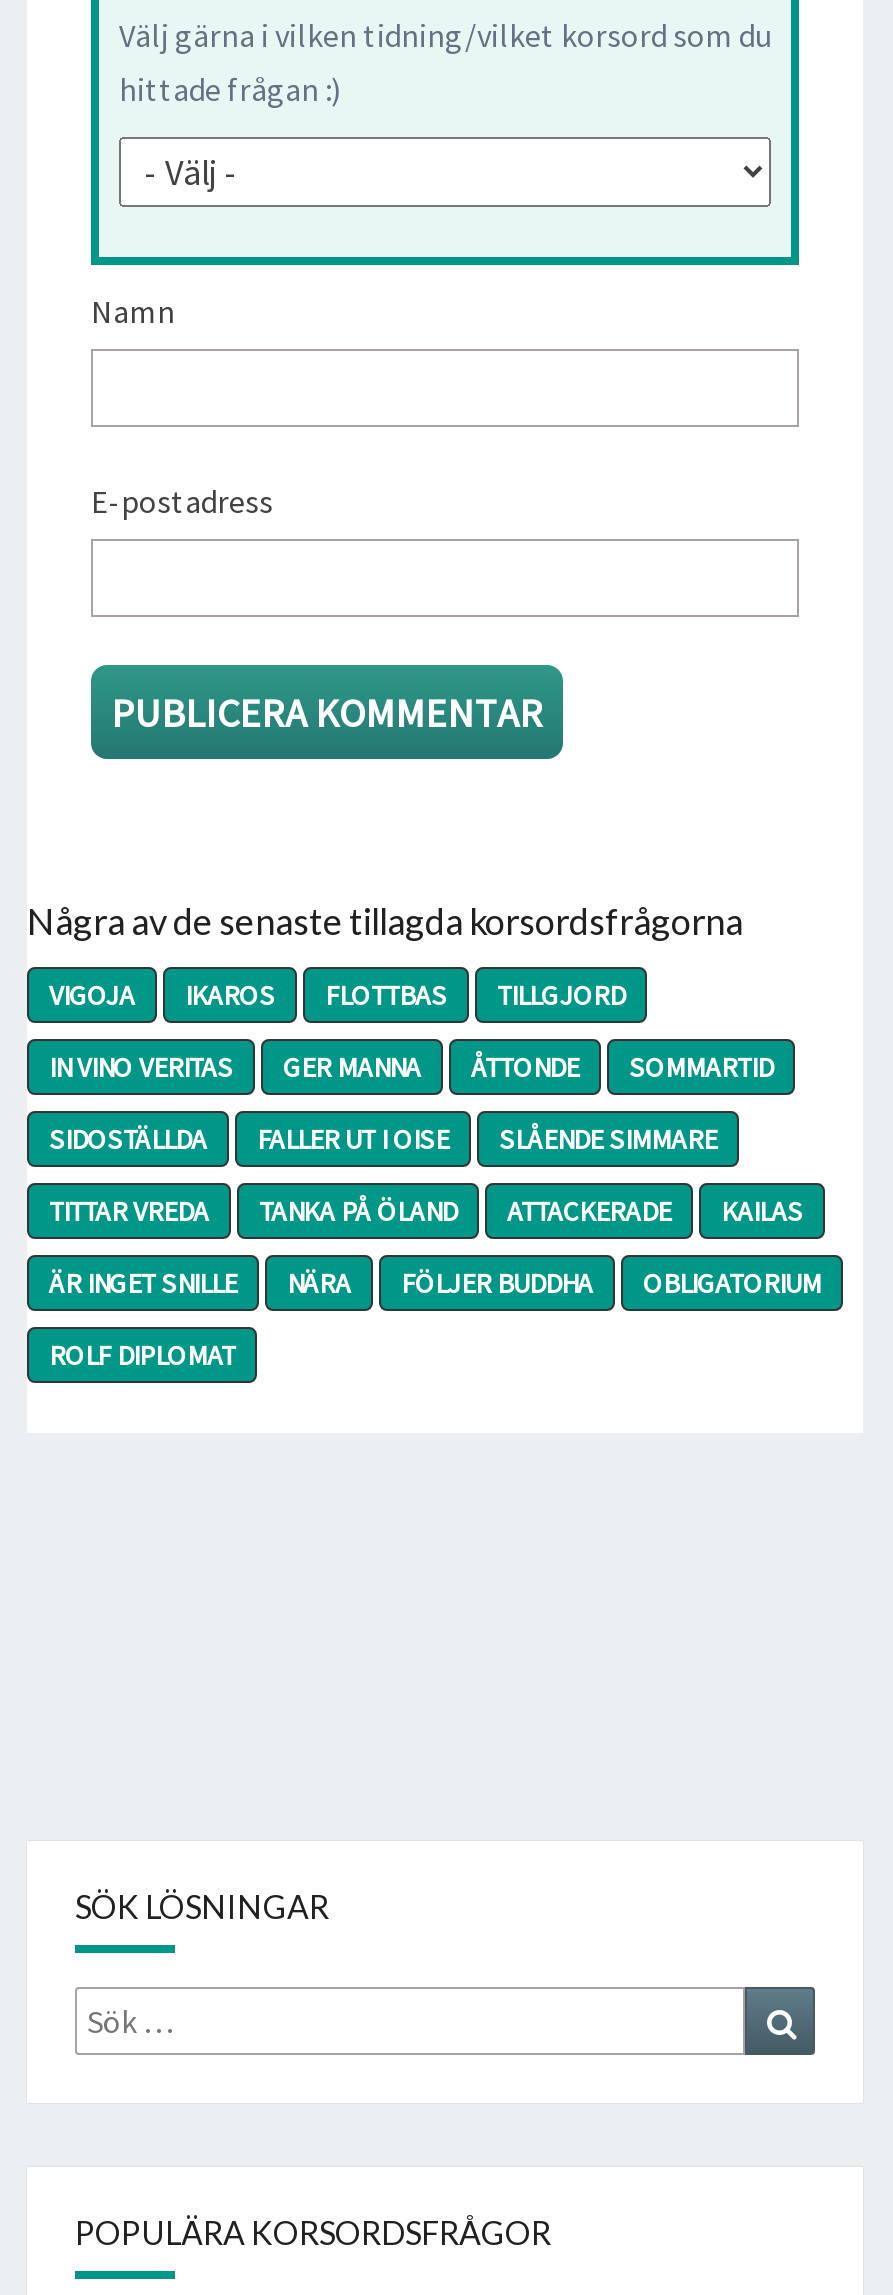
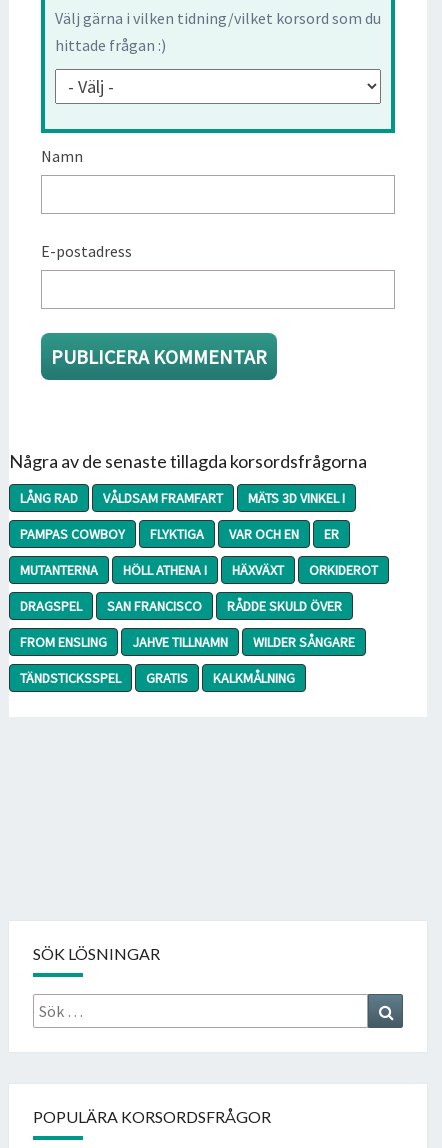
[49,977,625,1013] VIGOJA | IKAROS | FLOTTBAS | TILLGJORD -> [20,489,345,507] LÅNG RAD | VÅLDSAM FRAMFART | MÄTS 3D VINKEL I
[49,1049,773,1085] IN VINO VERITAS | GER MANNA | ÅTTONDE | SOMMARTID -> [20,525,339,543] PAMPAS COWBOY | FLYKTIGA | VAR OCH EN | ER
[49,1121,717,1157] SIDOSTÄLLDA | FALLER UT I OISE | SLÅENDE SIMMARE -> [20,561,378,579] MUTANTERNA | HÖLL ATHENA I | HÄXVÄXT | ORKIDEROT
[49,1193,803,1229] TITTAR VREDA | TANKA PÅ ÖLAND | ATTACKERADE | KAILAS -> [20,597,342,615] DRAGSPEL | SAN FRANCISCO | RÅDDE SKULD ÖVER
[49,1265,821,1301] ÄR INGET SNILLE | NÄRA | FÖLJER BUDDHA | OBLIGATORIUM -> [20,633,355,651] FROM ENSLING | JAHVE TILLNAMN | WILDER SÅNGARE
[49,1337,235,1373] ROLF DIPLOMAT -> [20,669,295,687] TÄNDSTICKSSPEL | GRATIS | KALKMÅLNING

